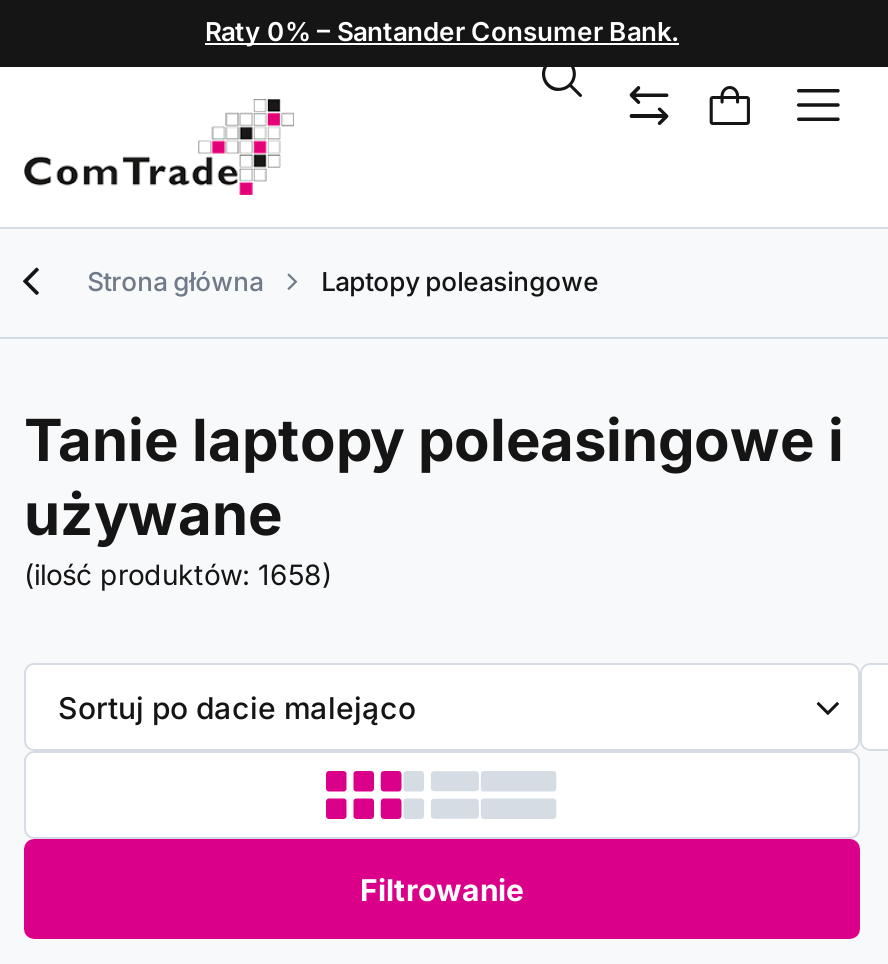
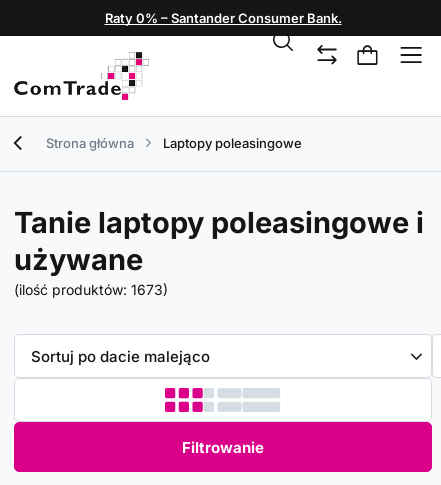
[24,557,332,591] (ilość produktów: 1658) -> [14,281,168,298] (ilość produktów: 1673)

